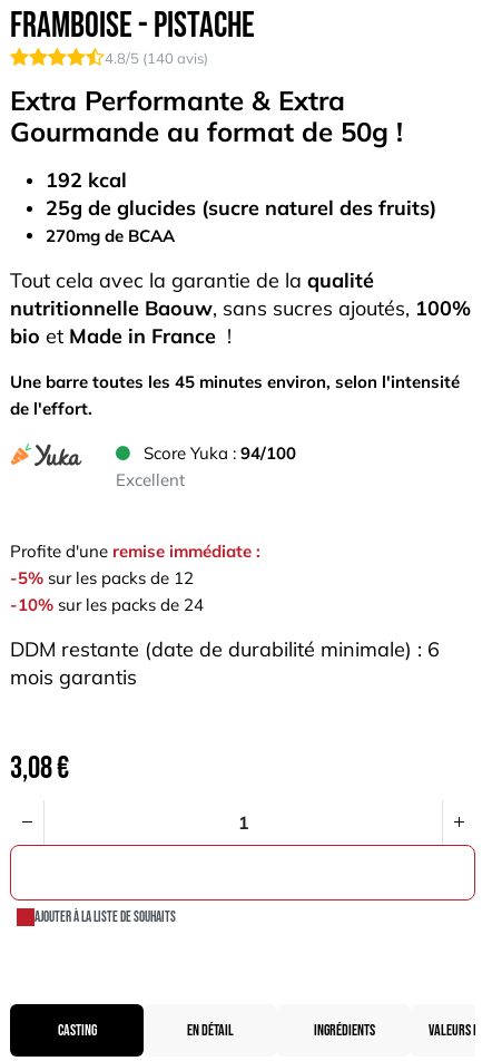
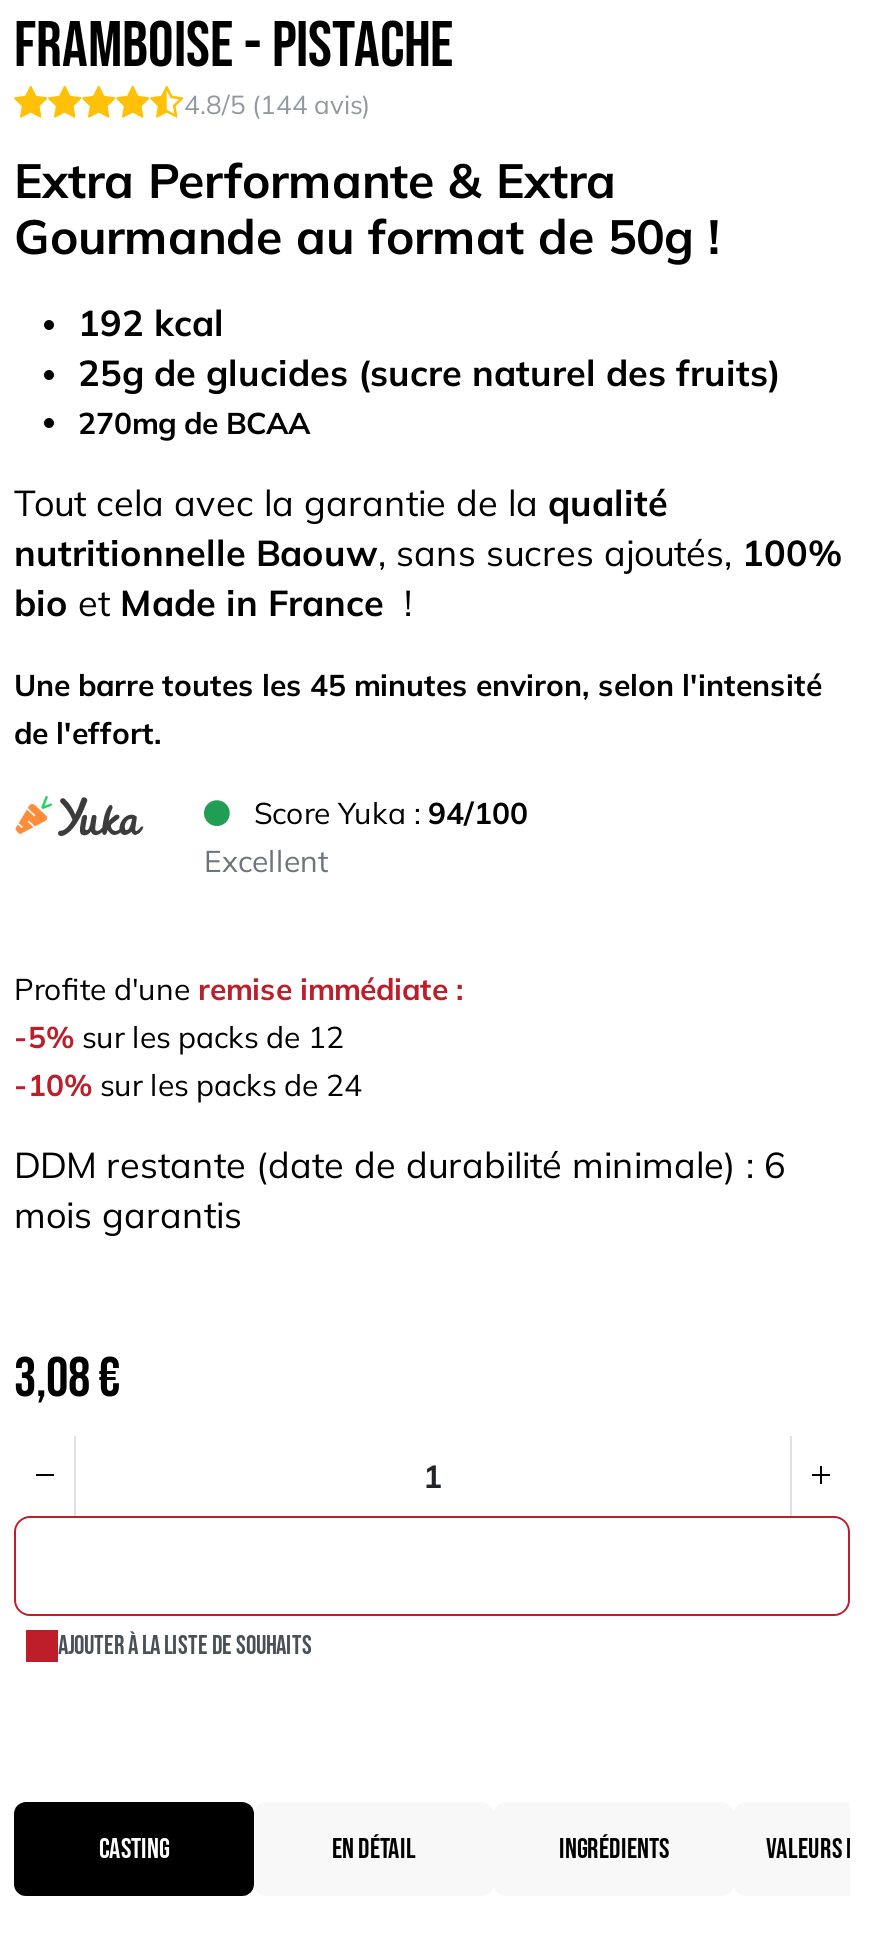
[105,49,208,66] 4.8/5 (140 avis) -> [184,87,370,119] 4.8/5 (144 avis)

